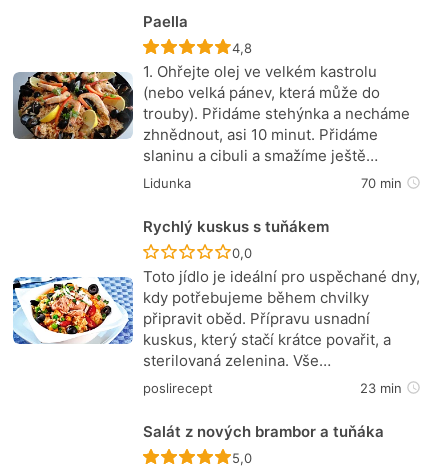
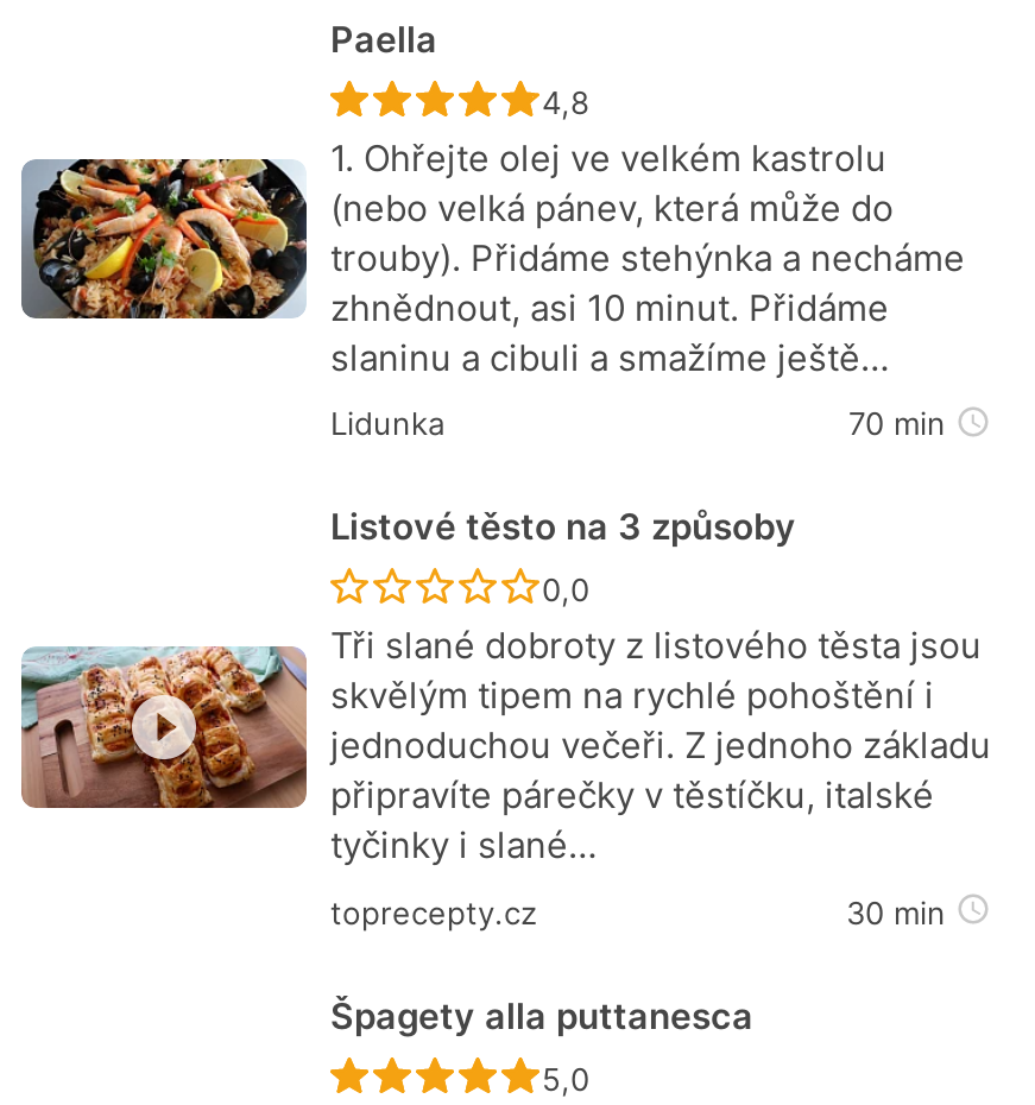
[143,217,329,236] Rychlý kuskus s tuňákem -> [330,504,796,549] Listové těsto na 3 způsoby
[12,267,420,370] [image] | Toto jídlo je ideální pro uspěchané dny, | kdy potřebujeme během chvilky | připravit oběd. Přípravu usnadní | kuskus, který stačí krátce povařit, a | sterilovaná zelenina. Vše… -> [19,623,991,868] [image] | Tři slané dobroty z listového těsta jsou | skvělým tipem na rychlé pohoštění i | jednoduchou večeři. Z jednoho základu | připravíte párečky v těstíčku, italské | tyčinky i slané…
[143,380,402,396] poslirecept | 23 min -> [330,892,946,930] toprecepty.cz | 30 min
[143,422,384,441] Salát z nových brambor a tuňáka -> [330,992,753,1037] Špagety alla puttanesca

